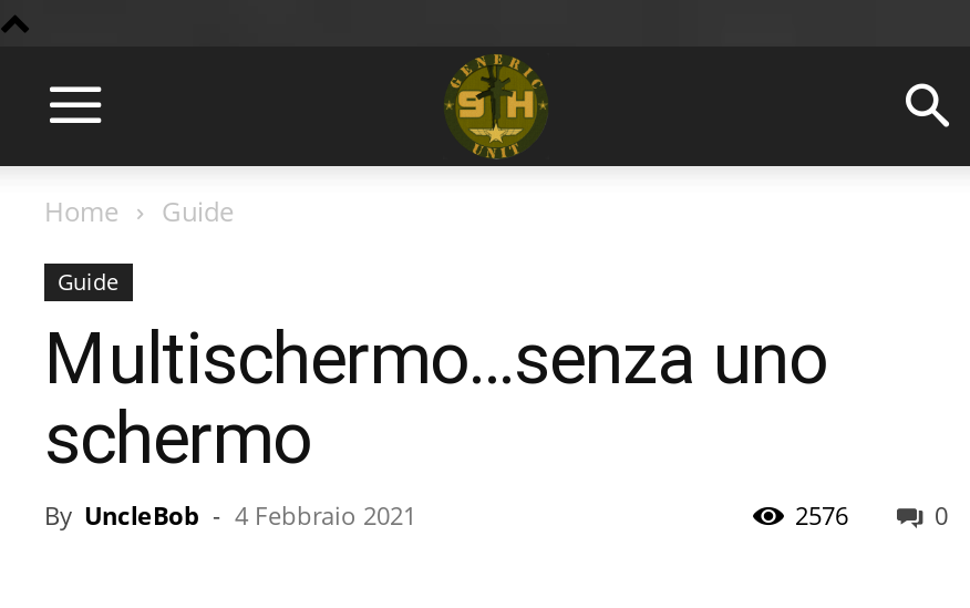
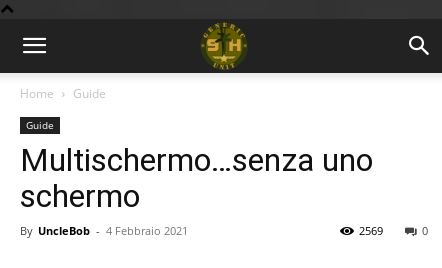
[795,498,848,532] 2576 -> [359,223,383,238] 2569

